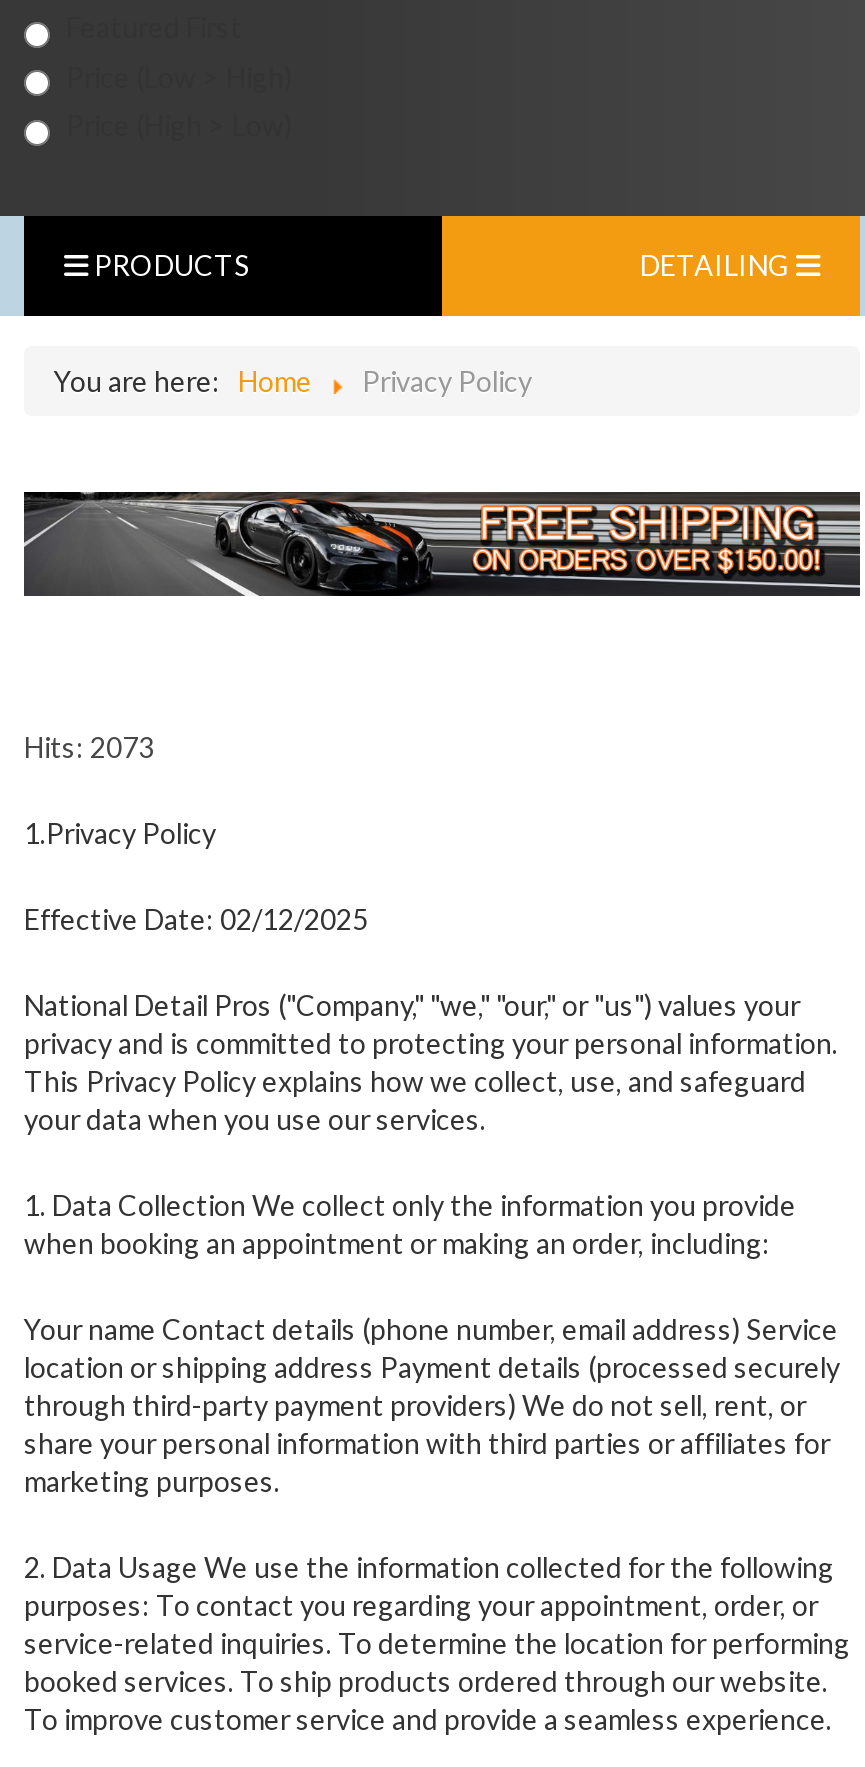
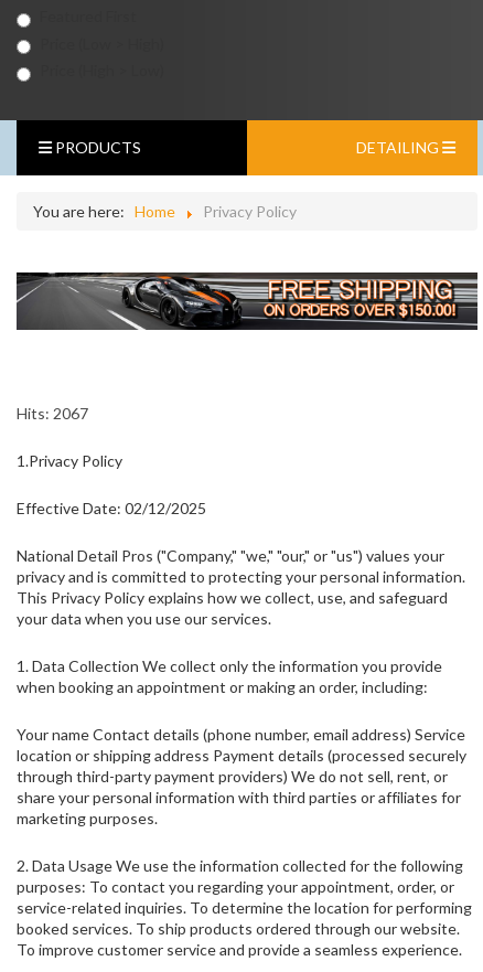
[24,730,154,764] Hits: 2073 -> [17,404,88,423] Hits: 2067

